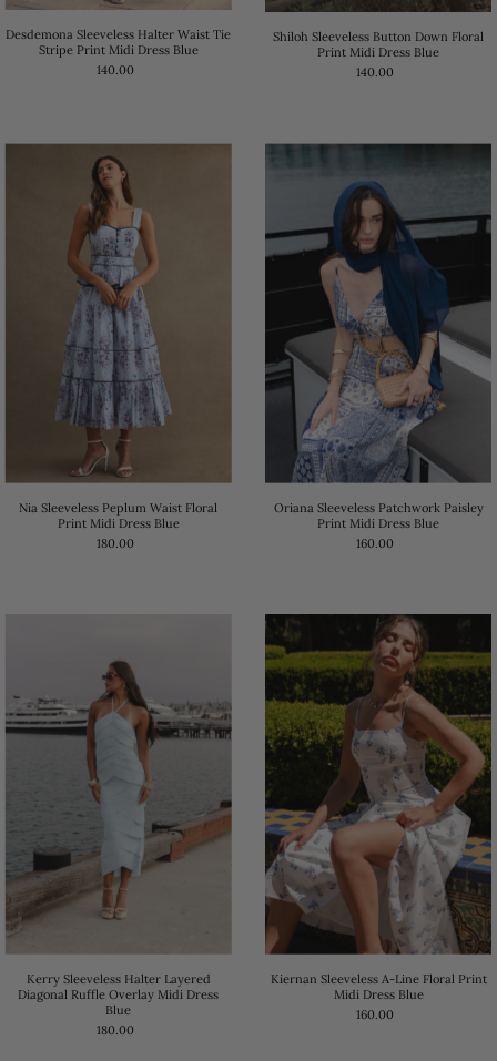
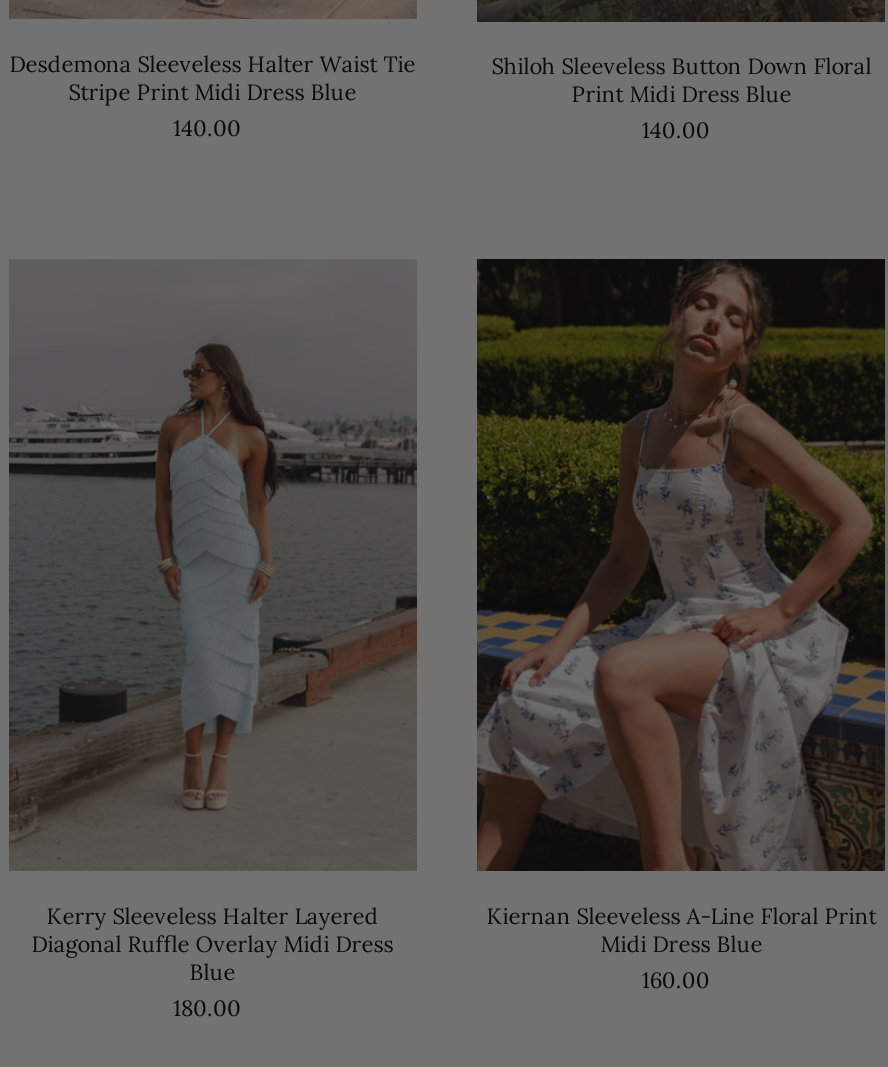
[6,143,231,551] [image] | Nia Sleeveless Peplum Waist Floral | Print Midi Dress Blue | 180.00 -> none
[265,143,491,551] [image] | Oriana Sleeveless Patchwork Paisley | Print Midi Dress Blue | 160.00 -> none

